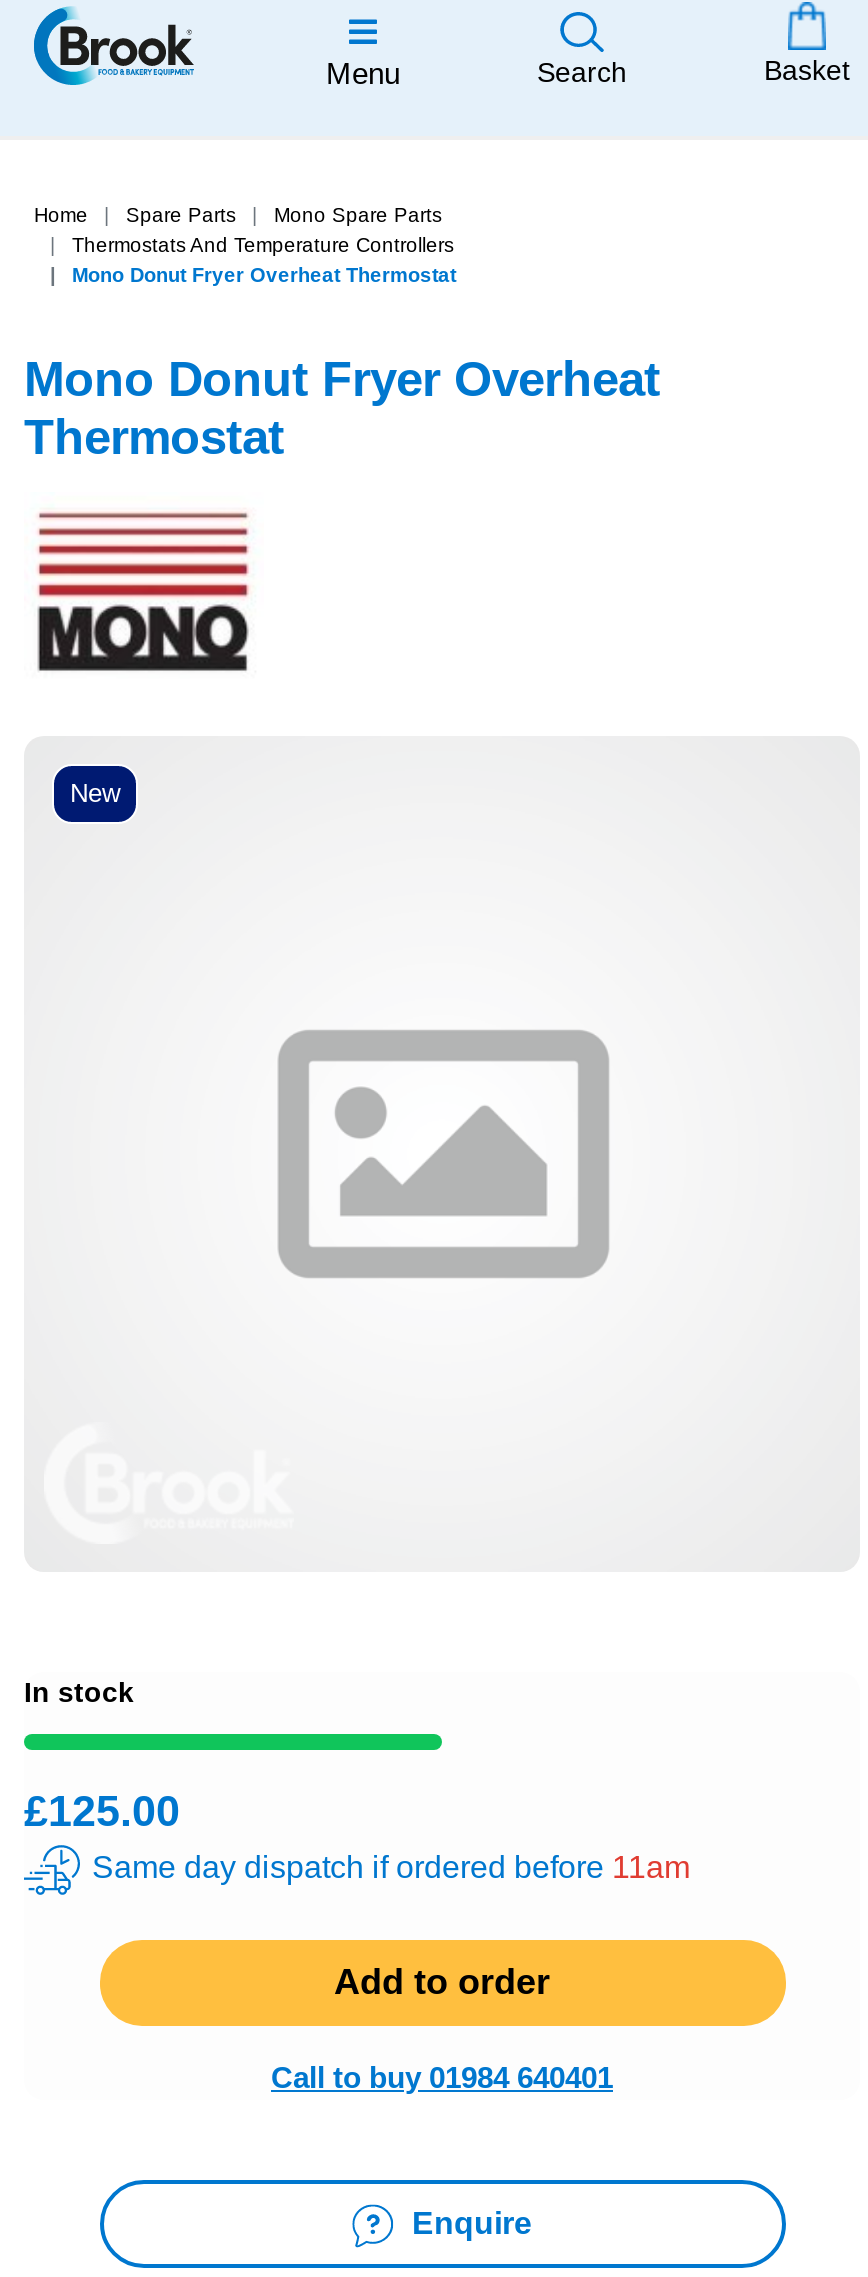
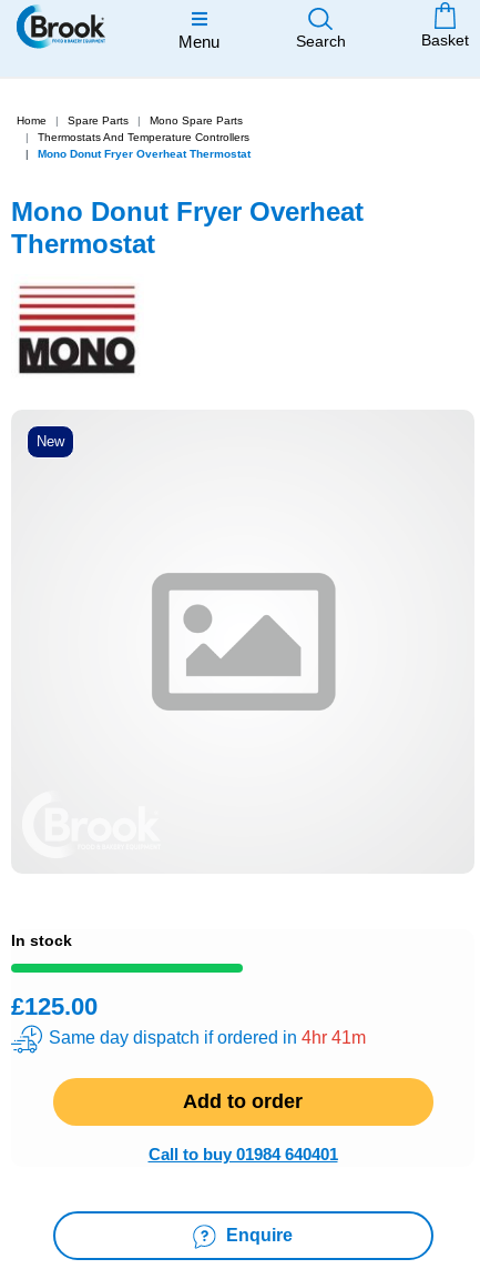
[92,1850,690,1884] Same day dispatch if ordered before 11am -> [49,1028,366,1047] Same day dispatch if ordered in 4hr 41m

